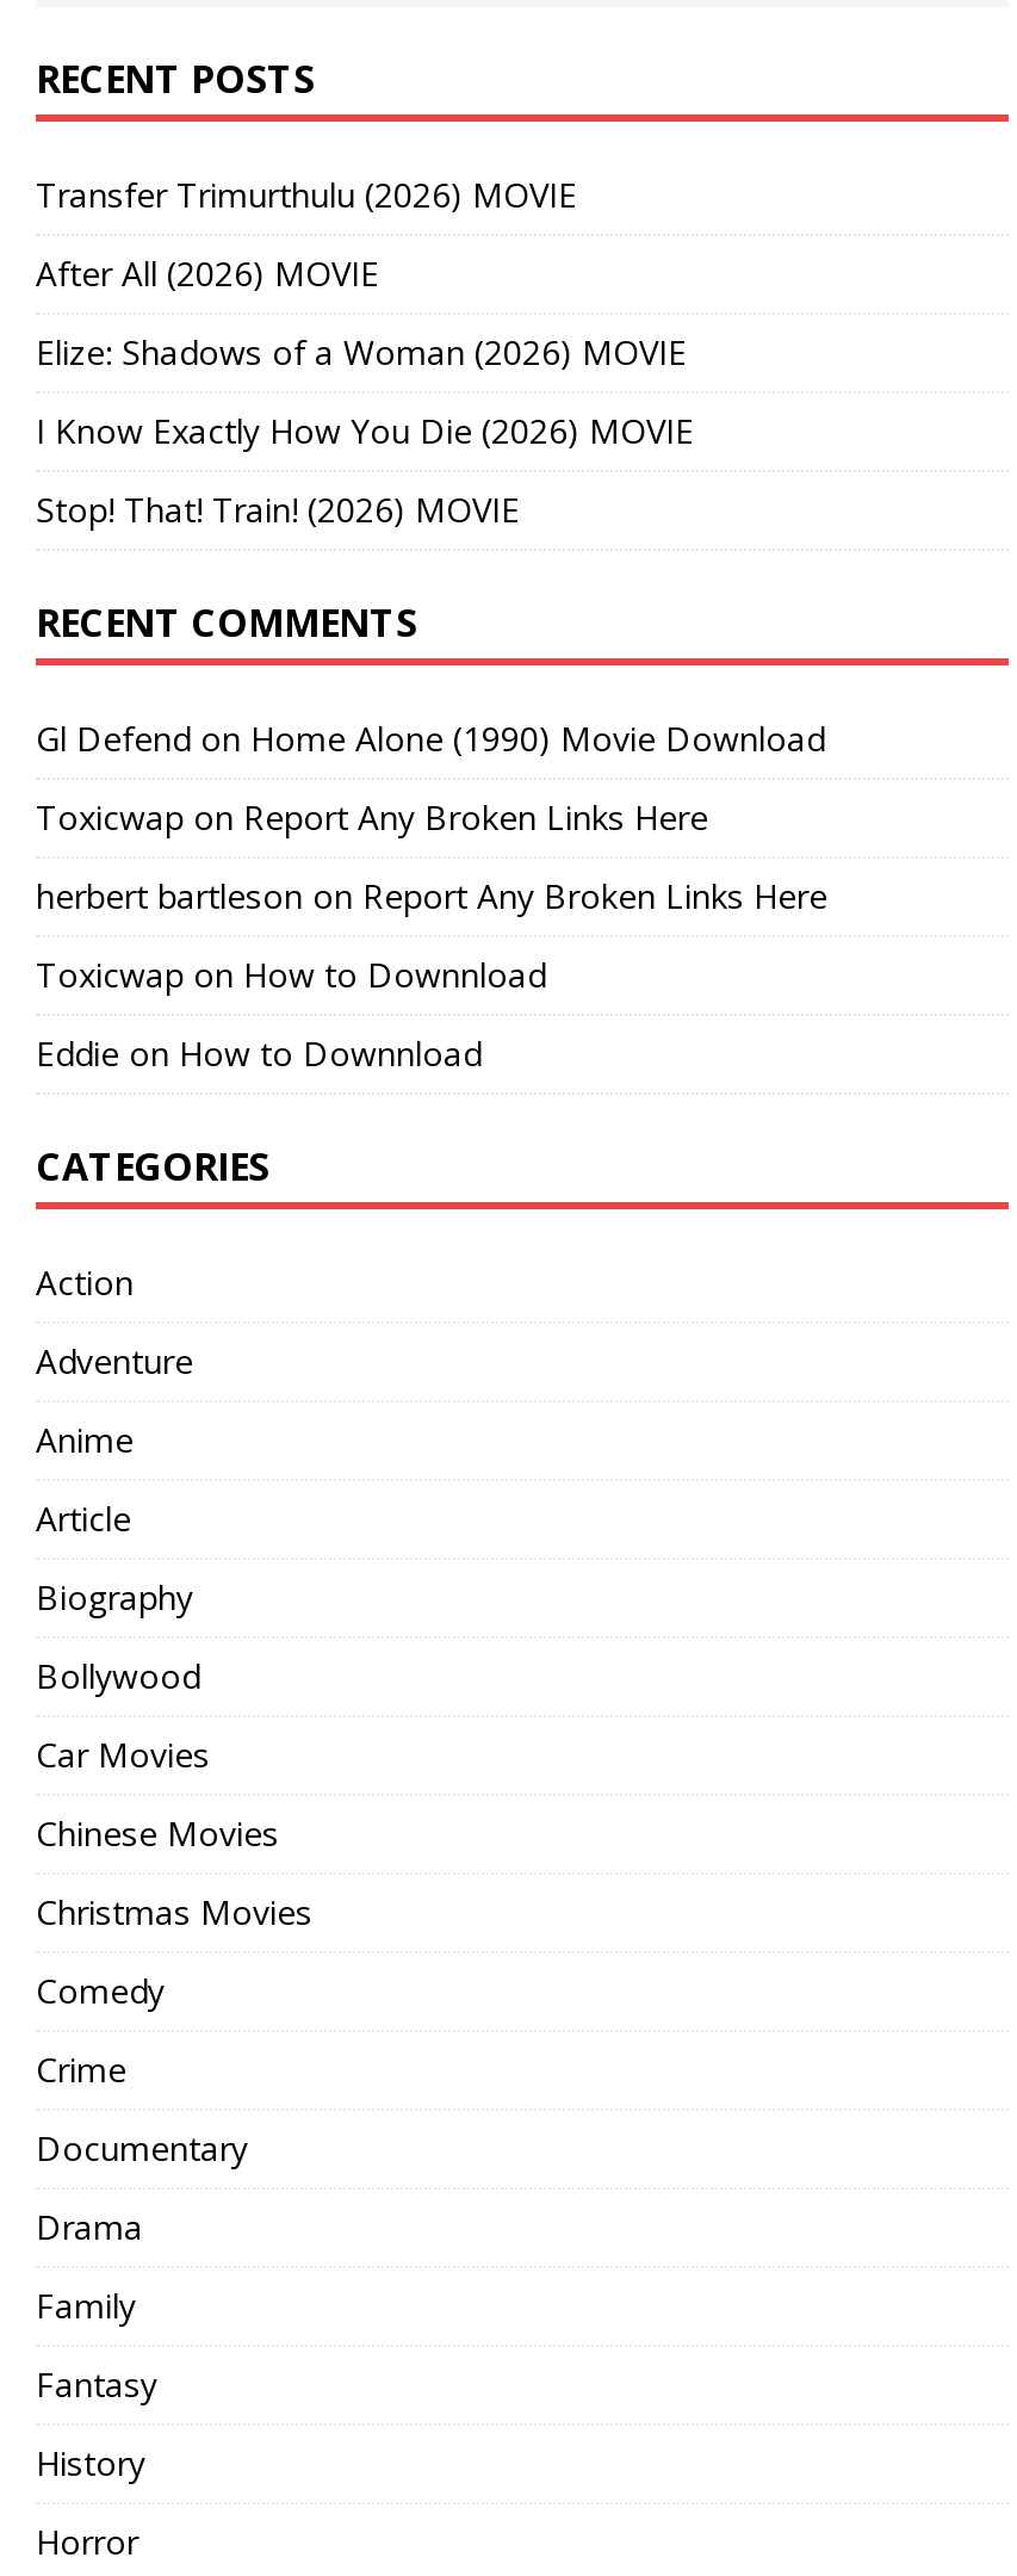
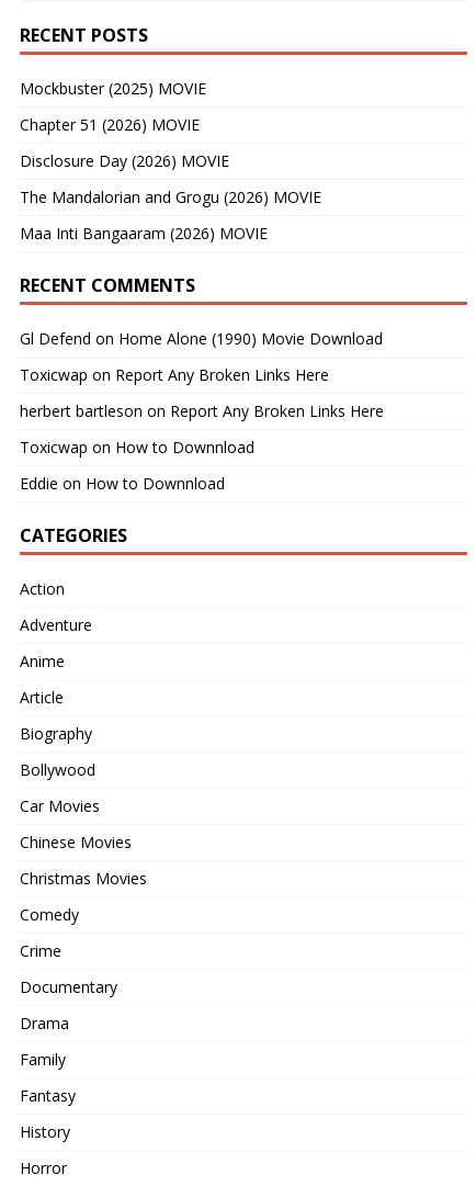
[36,172,577,217] Transfer Trimurthulu (2026) MOVIE -> [20,78,206,99] Mockbuster (2025) MOVIE
[36,251,379,296] After All (2026) MOVIE -> [20,114,200,135] Chapter 51 (2026) MOVIE
[36,329,687,375] Elize: Shadows of a Woman (2026) MOVIE -> [20,150,229,171] Disclosure Day (2026) MOVIE
[36,408,694,453] I Know Exactly How You Die (2026) MOVIE -> [20,187,321,207] The Mandalorian and Grogu (2026) MOVIE
[36,487,520,532] Stop! That! Train! (2026) MOVIE -> [20,223,268,244] Maa Inti Bangaaram (2026) MOVIE

